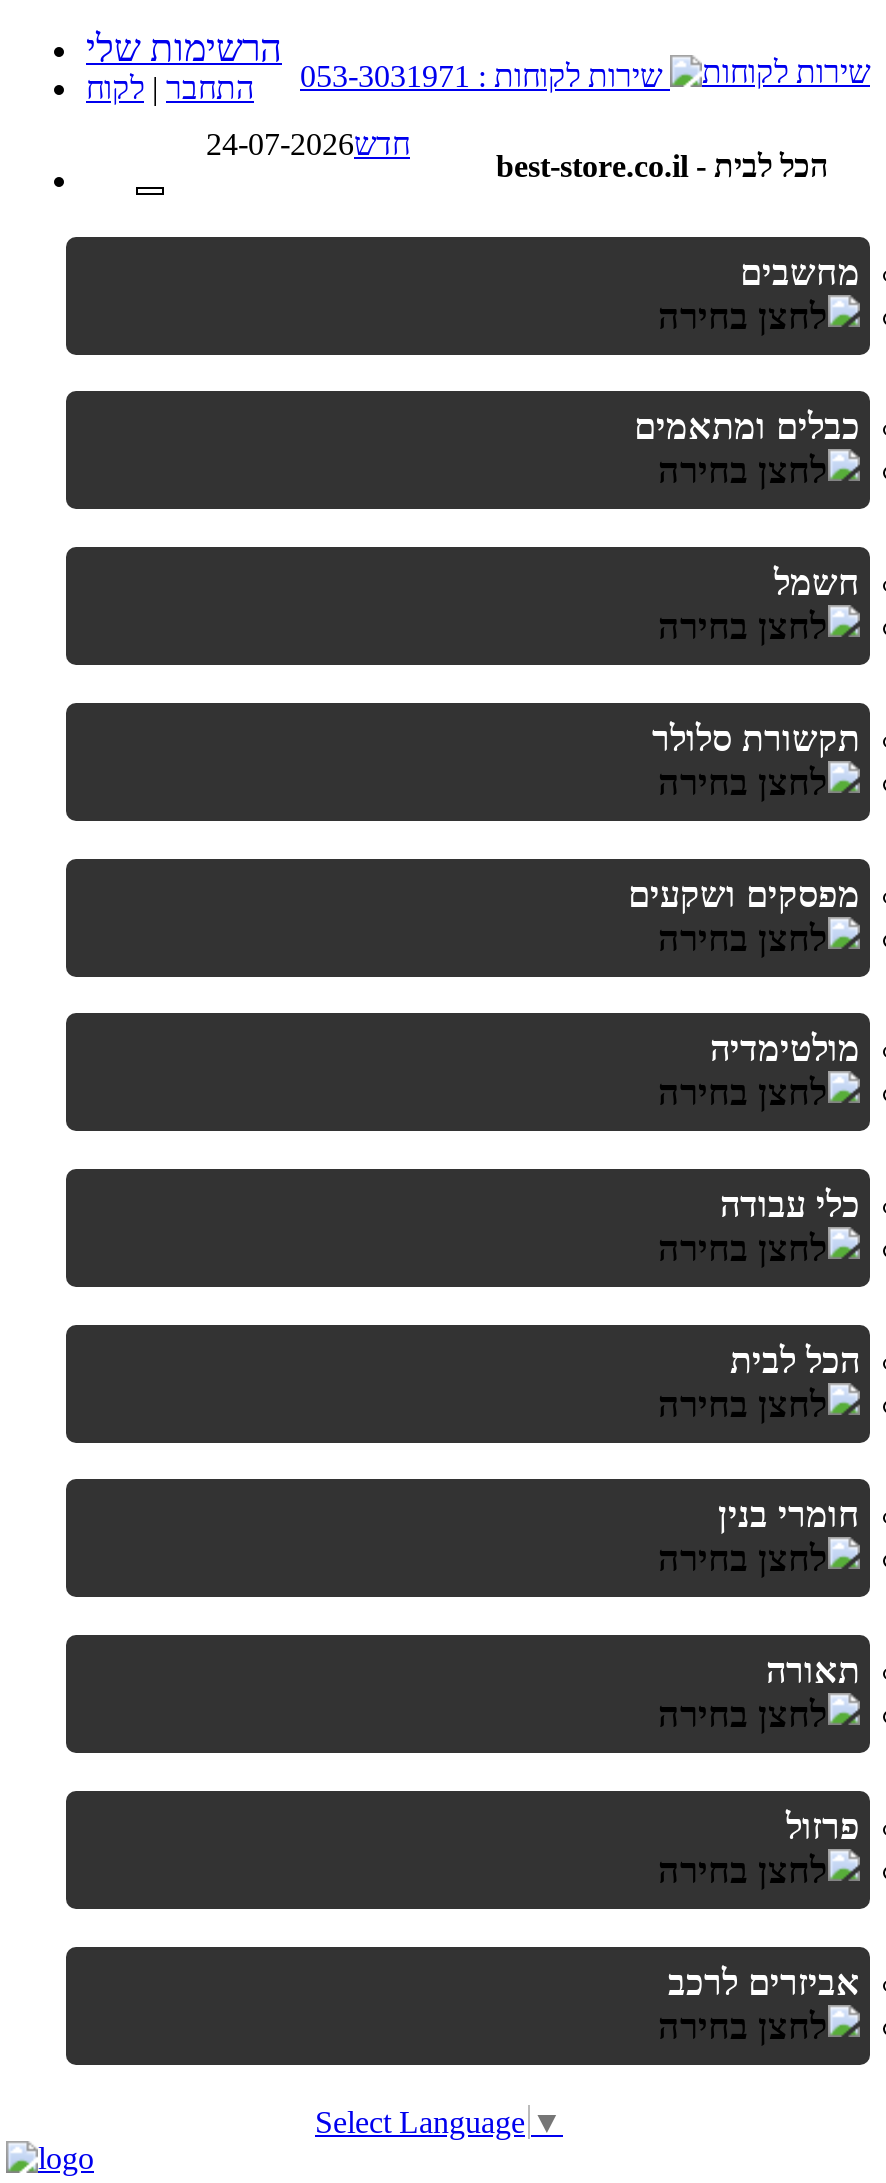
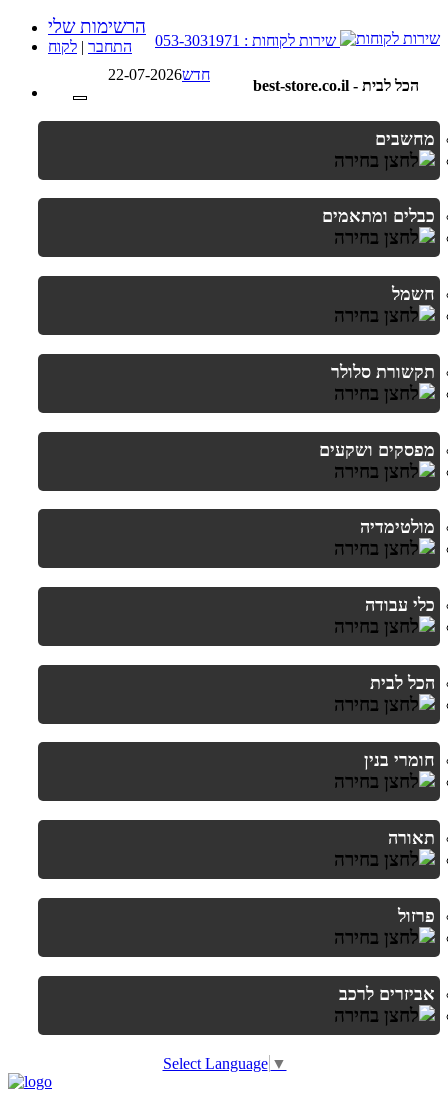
[206,127,410,161] חדש 24-07-2026 -> [108,66,210,83] חדש 22-07-2026

